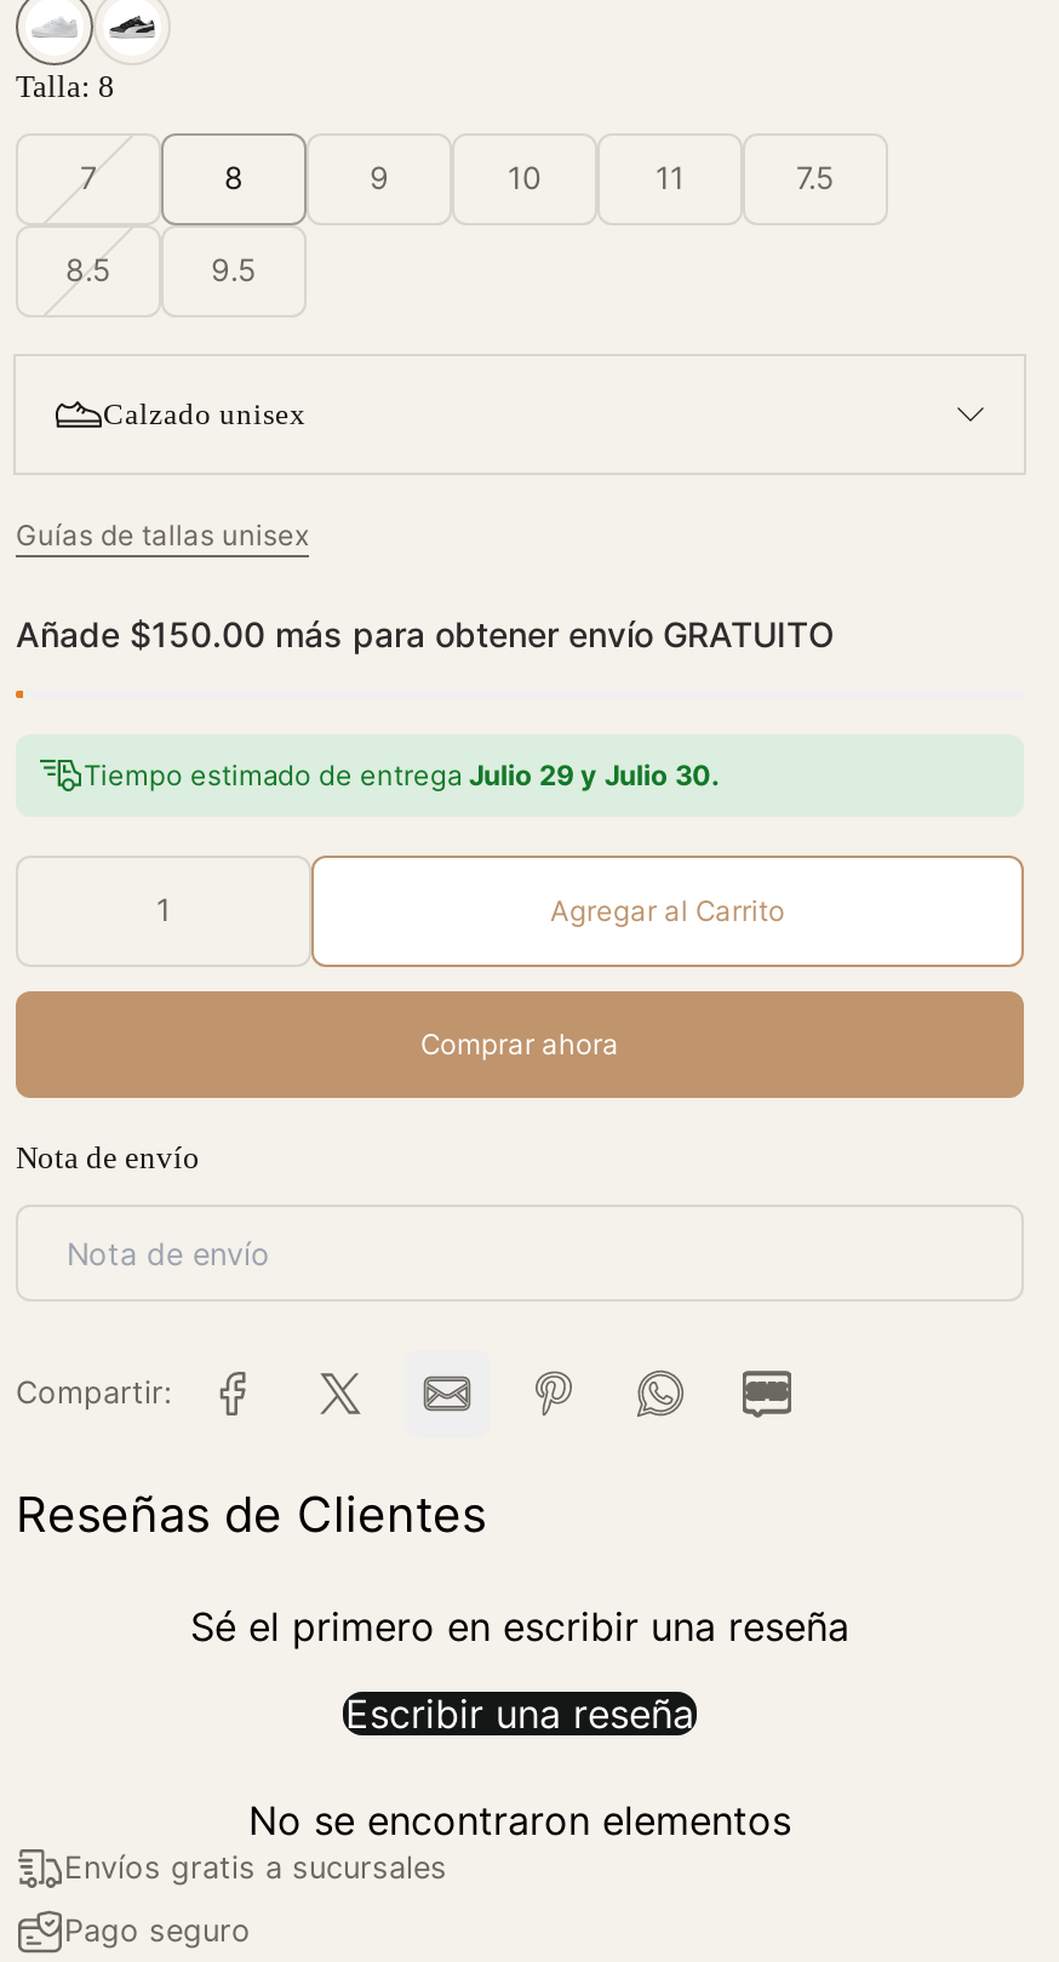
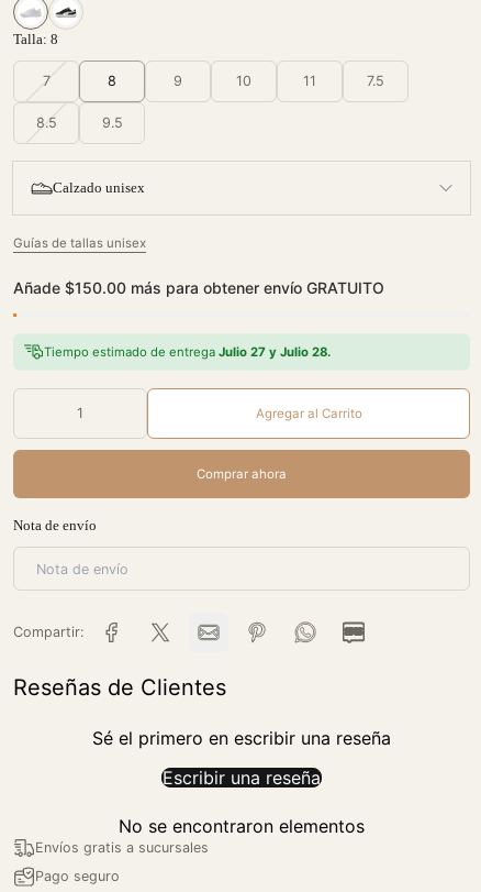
[84,759,719,793] Tiempo estimado de entrega Julio 29 y Julio 30. -> [44,344,331,360] Tiempo estimado de entrega Julio 27 y Julio 28.

